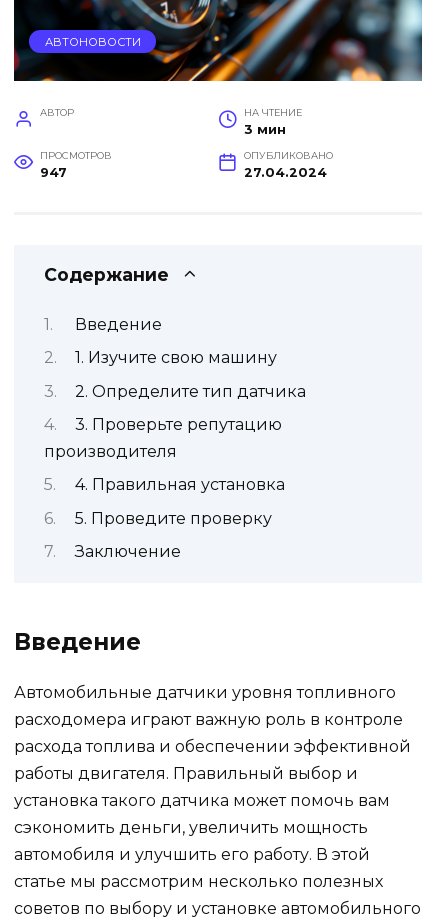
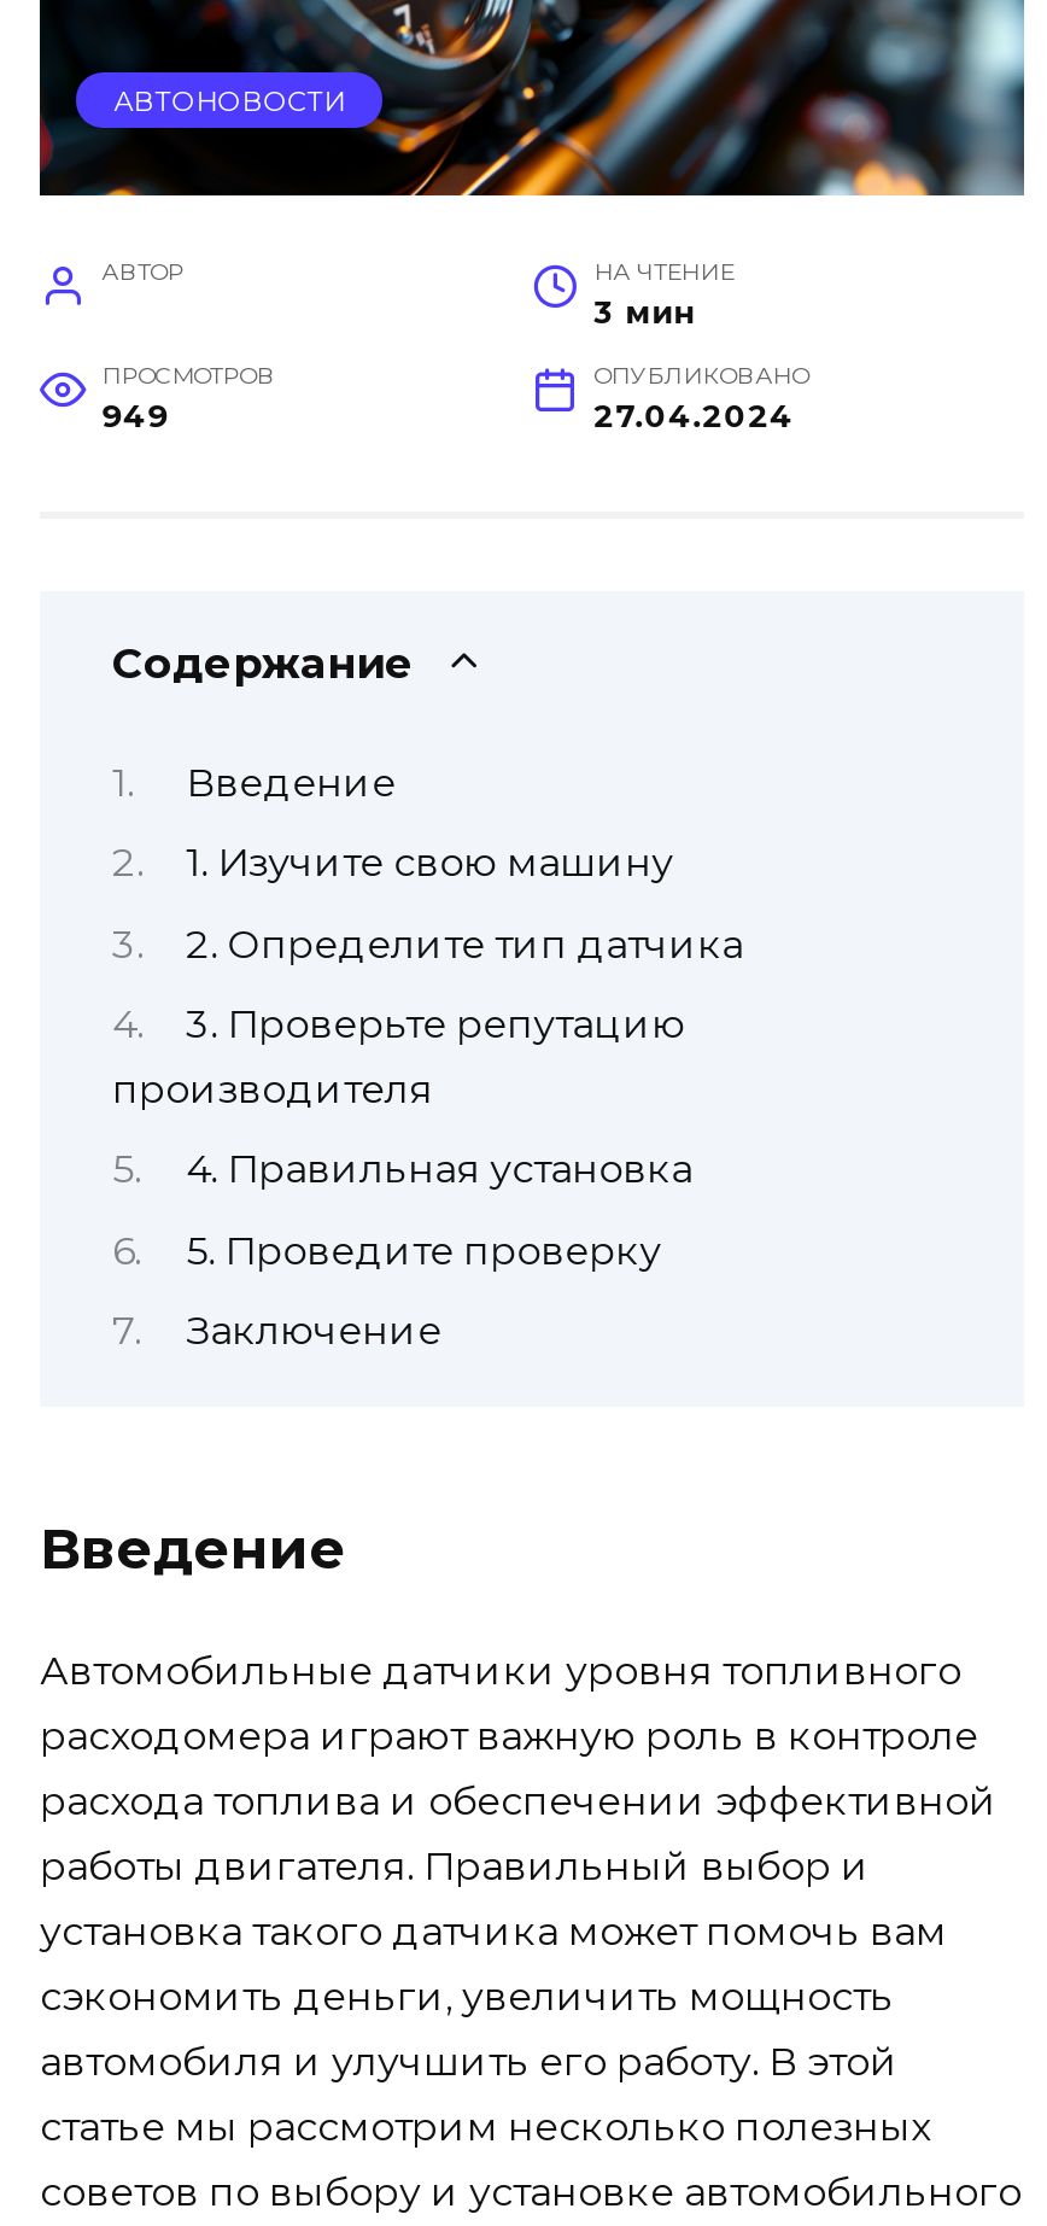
[40,165,67,180] 947 -> [102,399,169,435] 949

